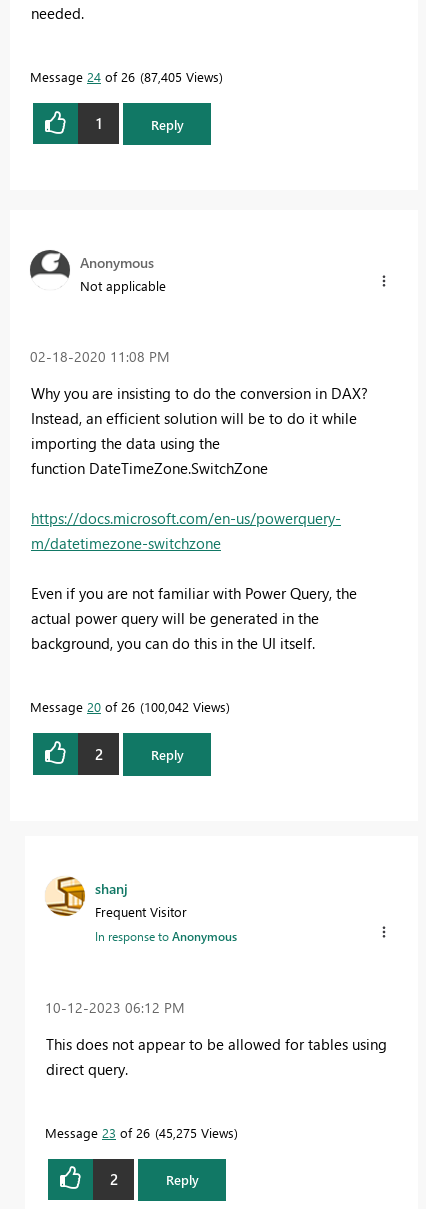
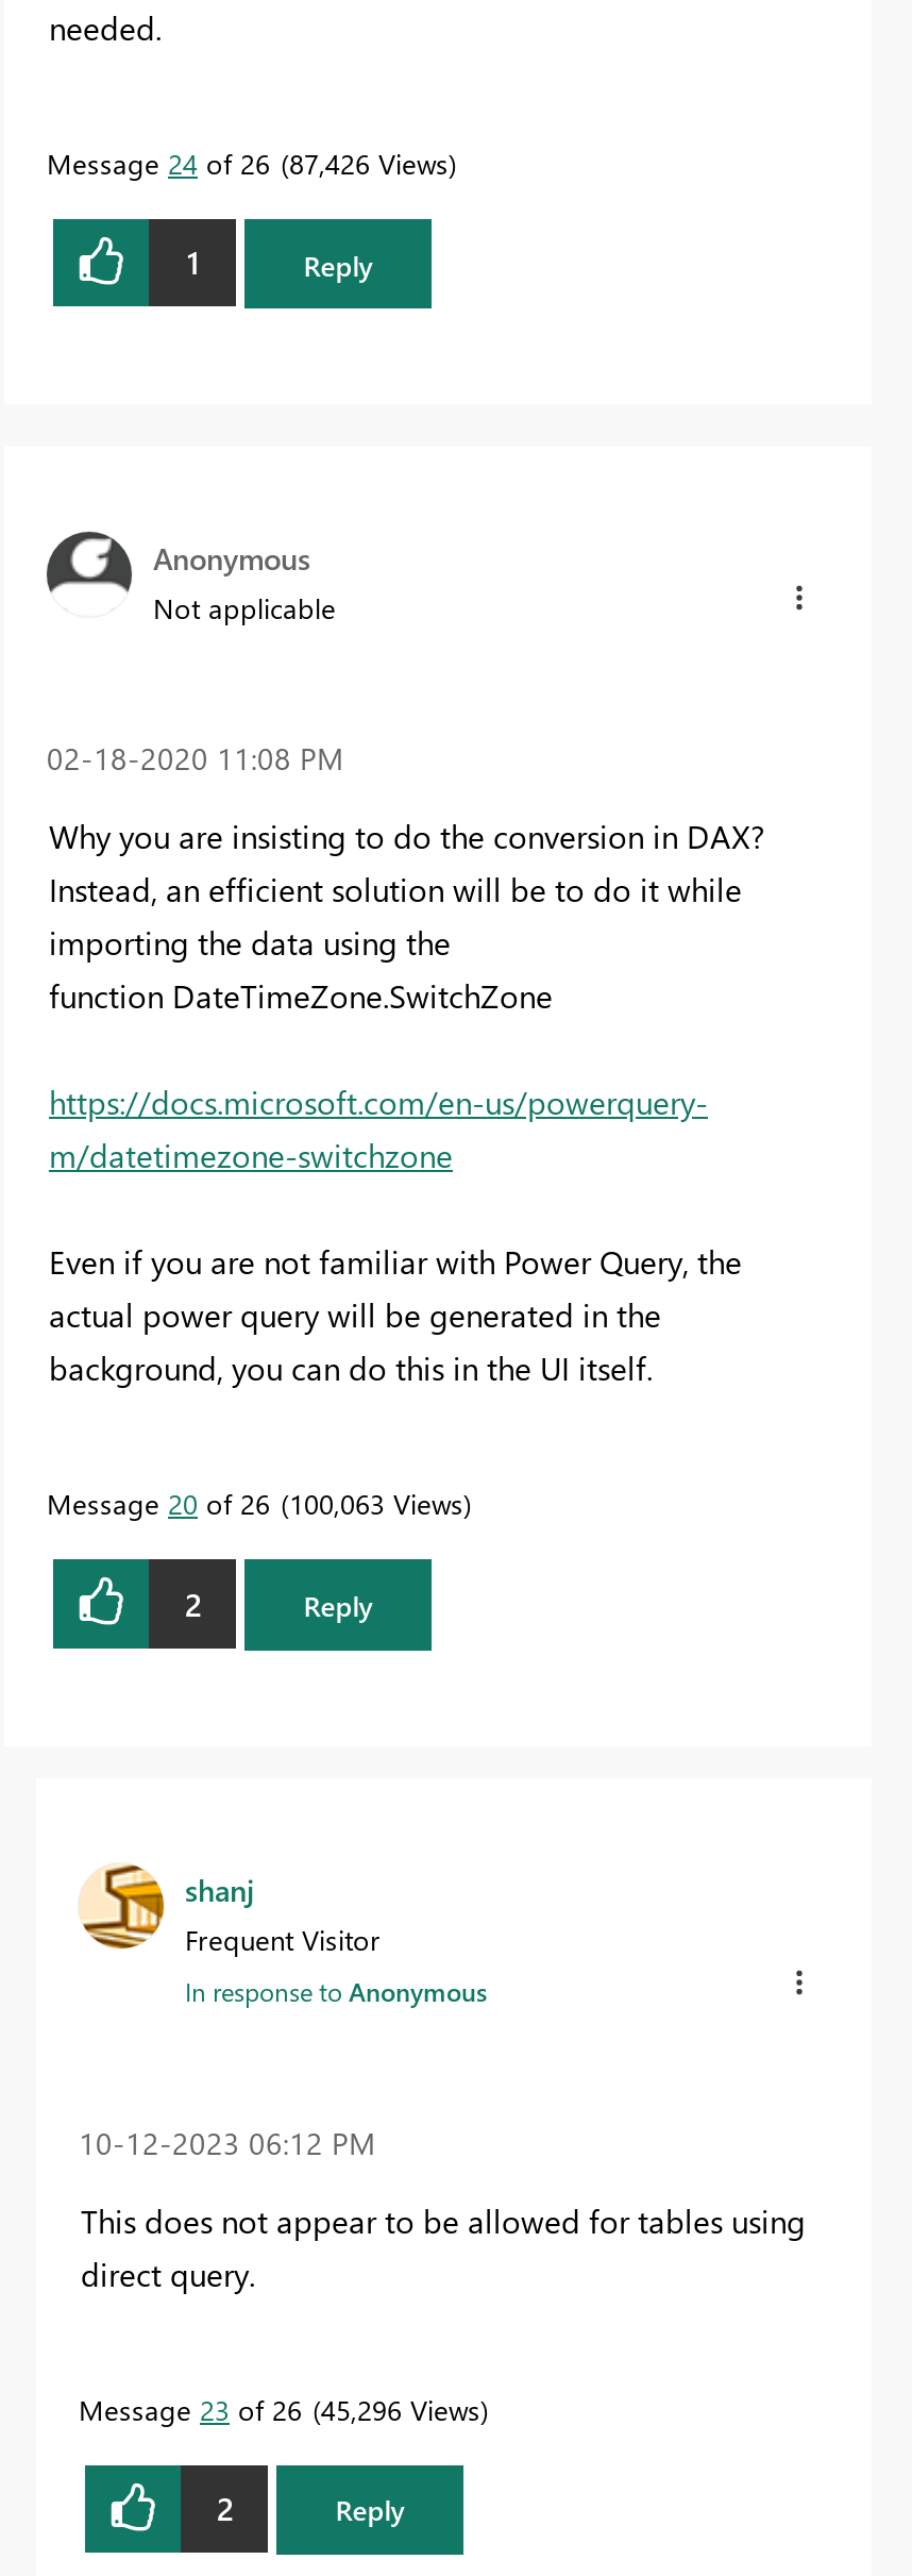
[30,68,219,85] Message 24 of 26 87,405 Views -> [47,144,449,181] Message 24 of 26 87,426 Views
[30,698,226,715] Message 20 of 26 100,042 Views -> [47,1486,463,1522] Message 20 of 26 100,063 Views
[45,1124,234,1141] Message 23 of 26 45,275 Views -> [79,2391,480,2427] Message 23 of 26 45,296 Views

